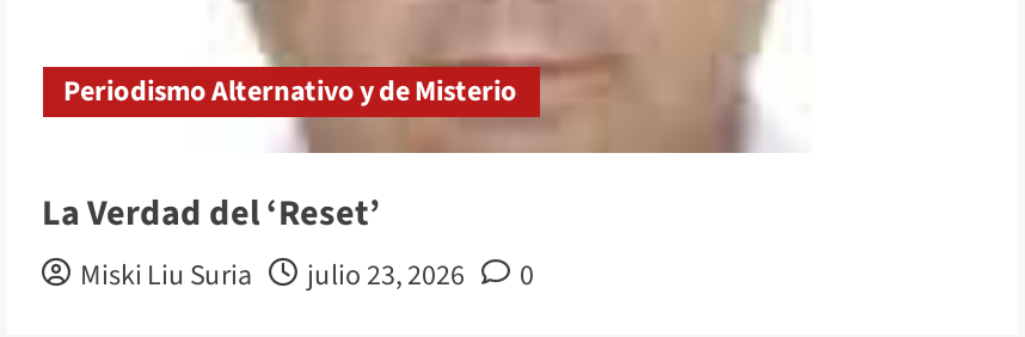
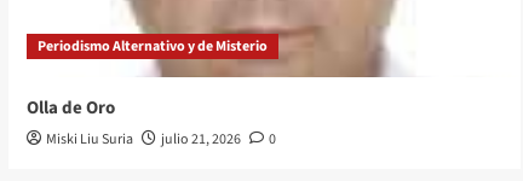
[42,189,381,239] La Verdad del ‘Reset’ -> [26,95,114,121] Olla de Oro
[80,256,534,296] Miski Liu Suria julio 23, 2026 0 -> [45,129,275,150] Miski Liu Suria julio 21, 2026 0

